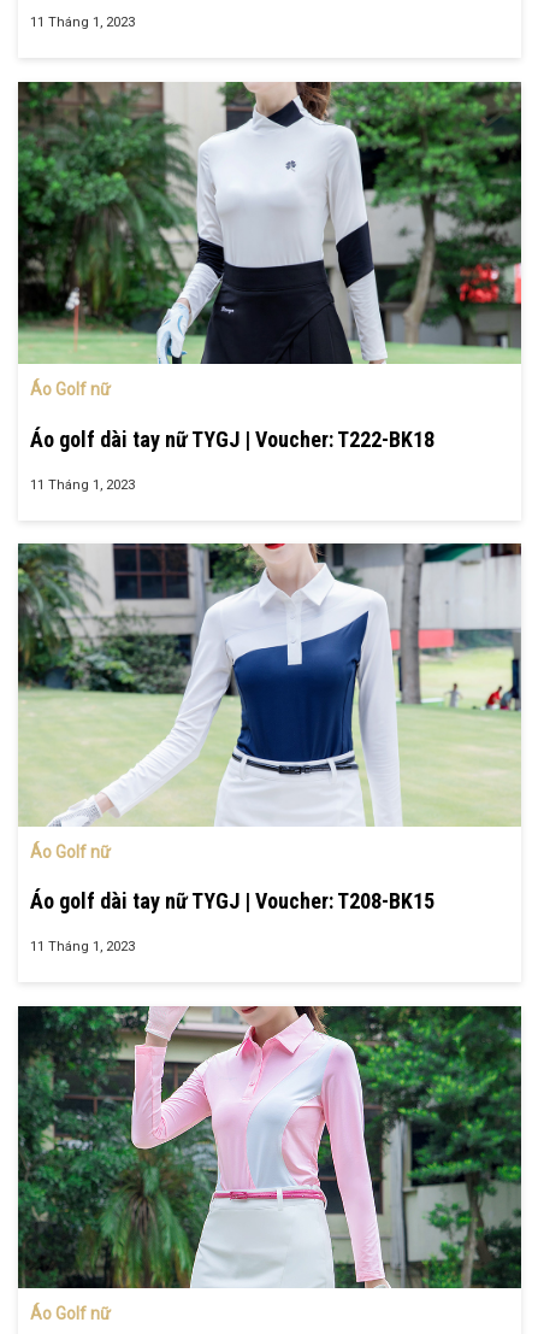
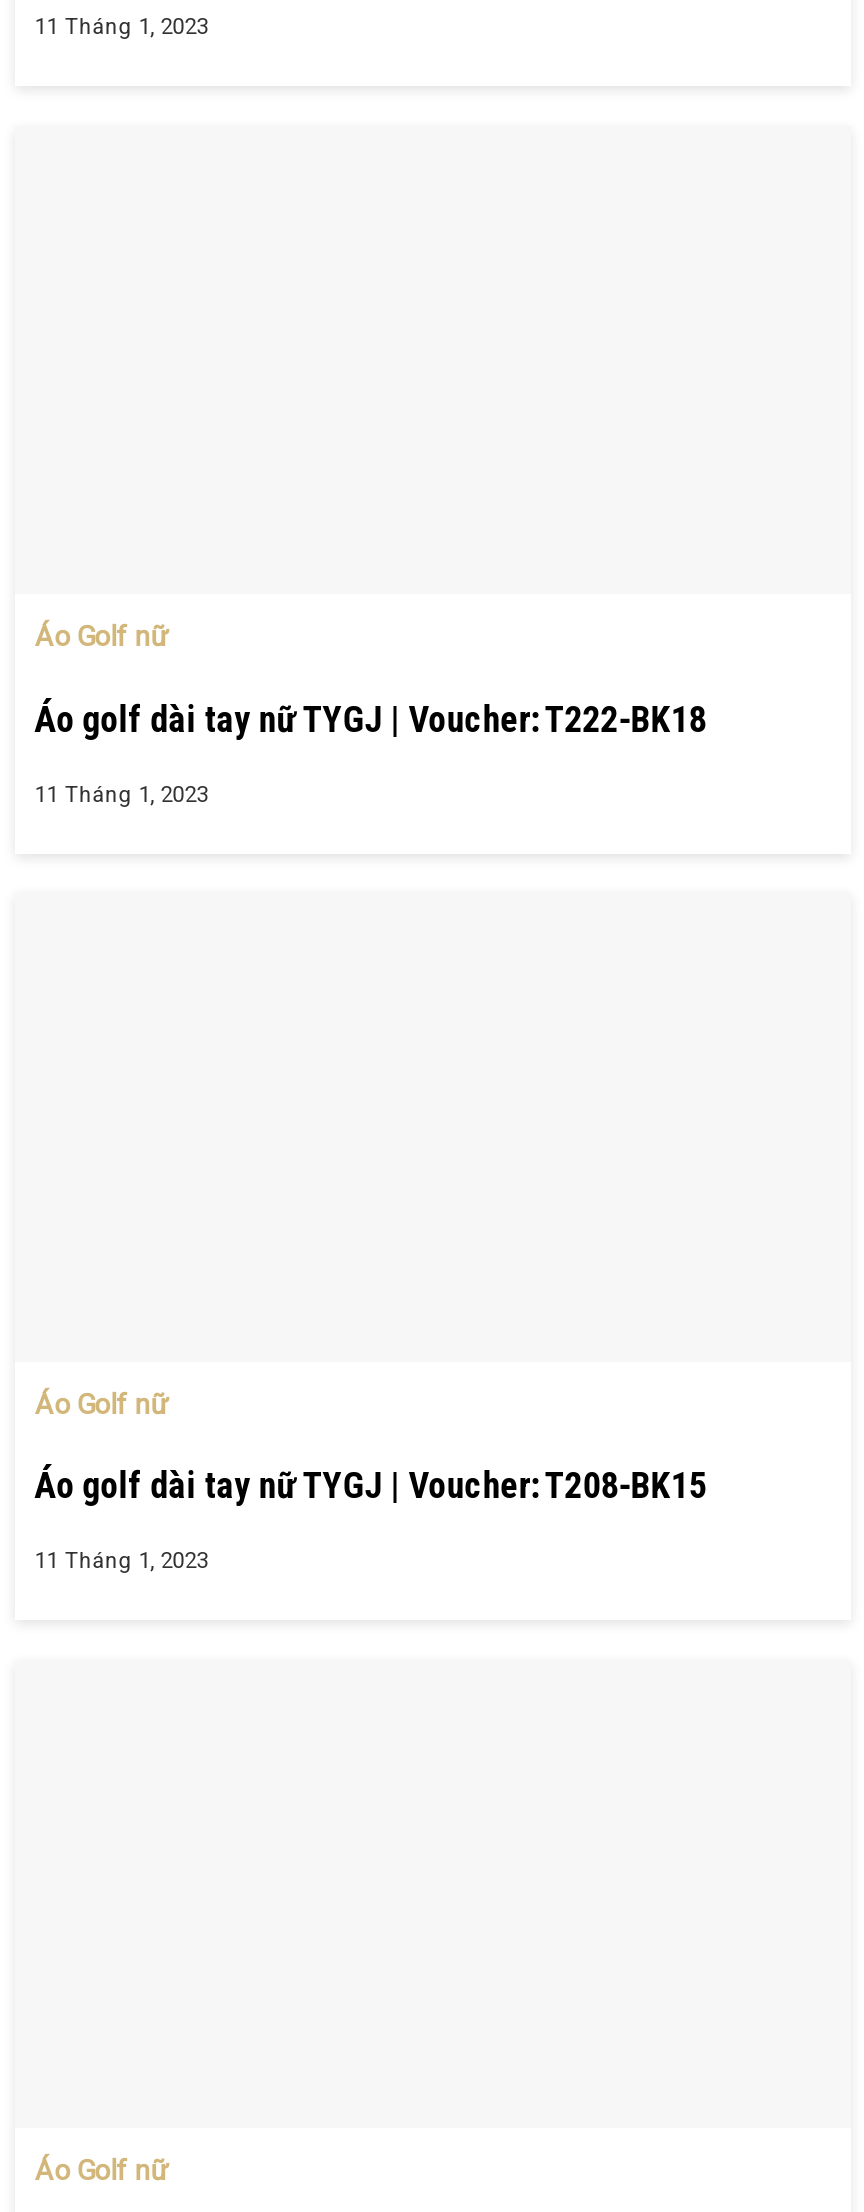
[17,81,522,365] [image] -> none
[17,542,522,827] [image] -> none
[17,1005,522,1289] [image] -> none

